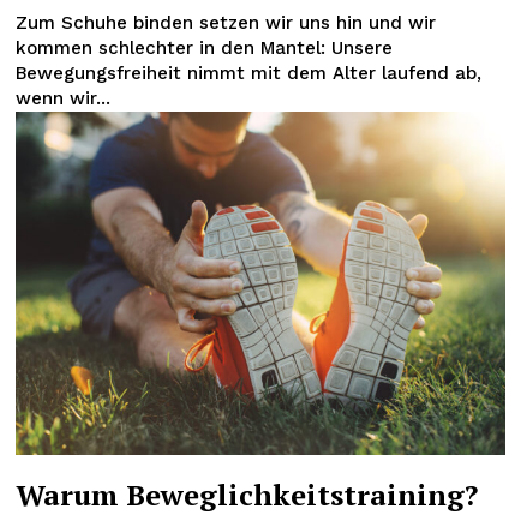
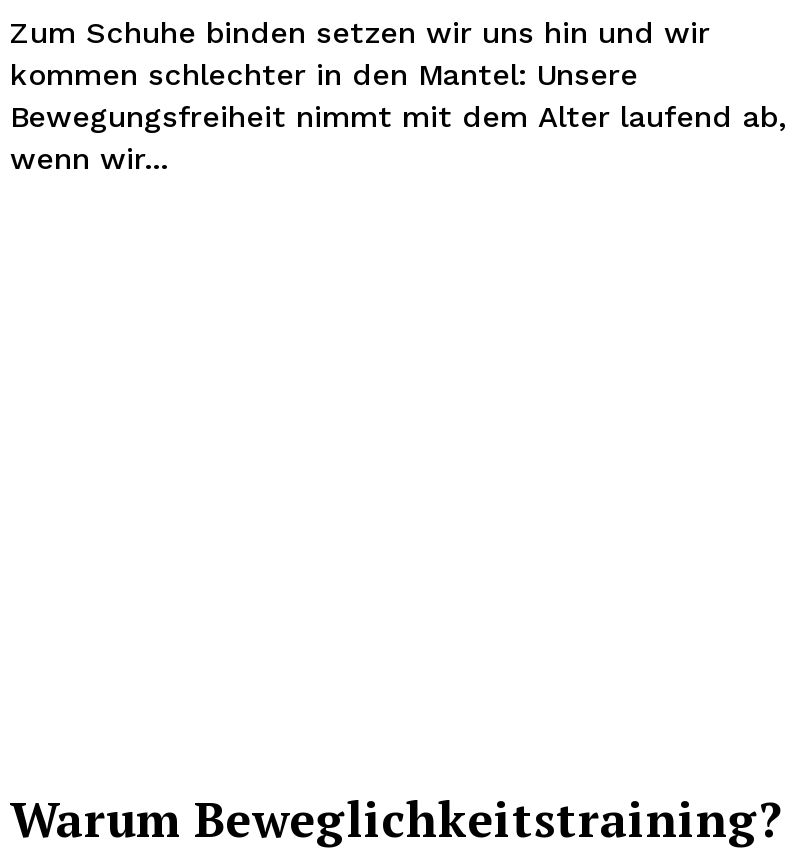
[14,110,507,456] [image] -> none

